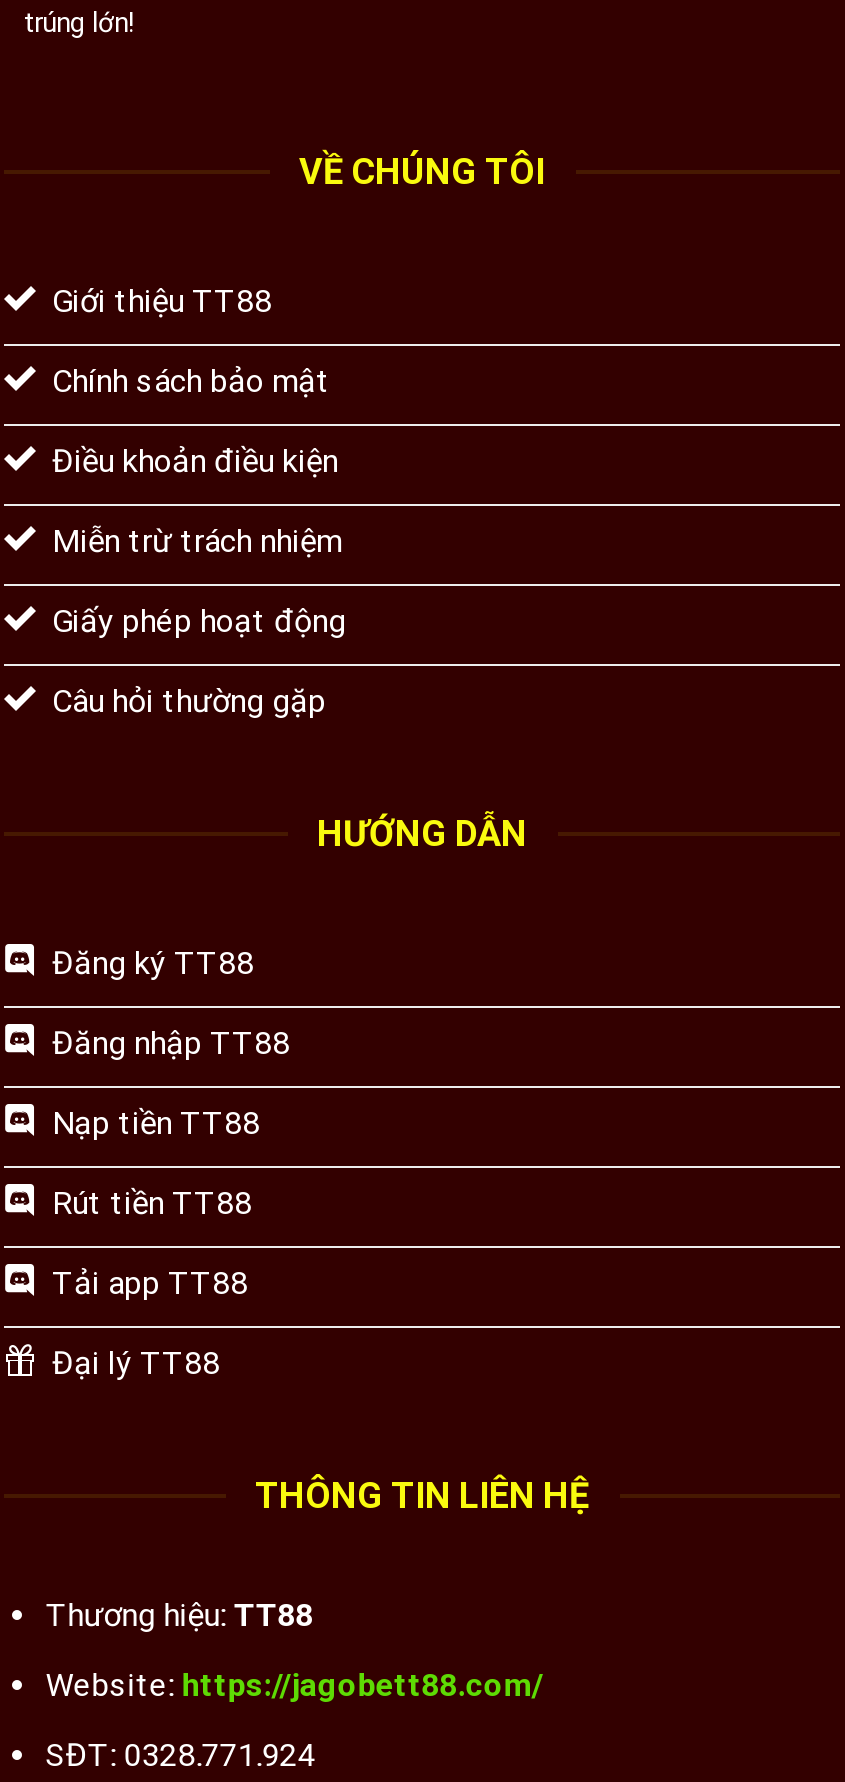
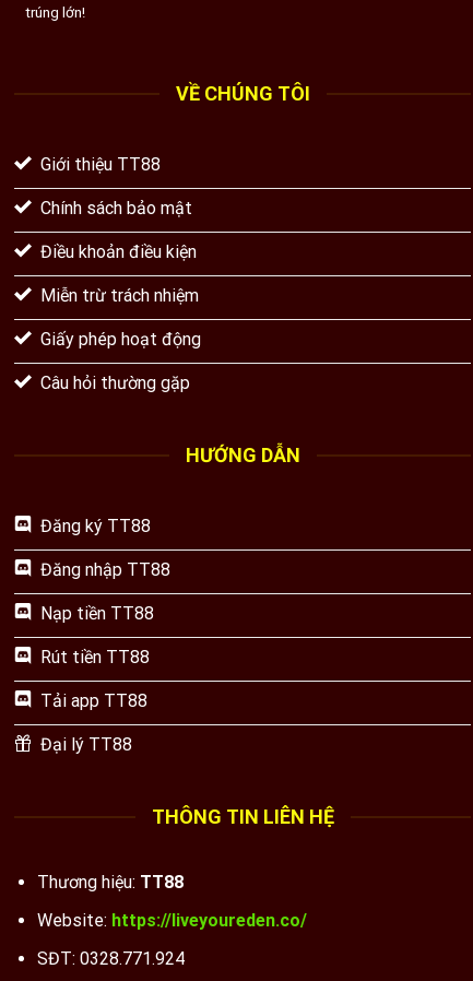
[46,1666,544,1704] Website: https://jagobett88.com/ -> [37,910,307,931] Website: https://liveyoureden.co/

